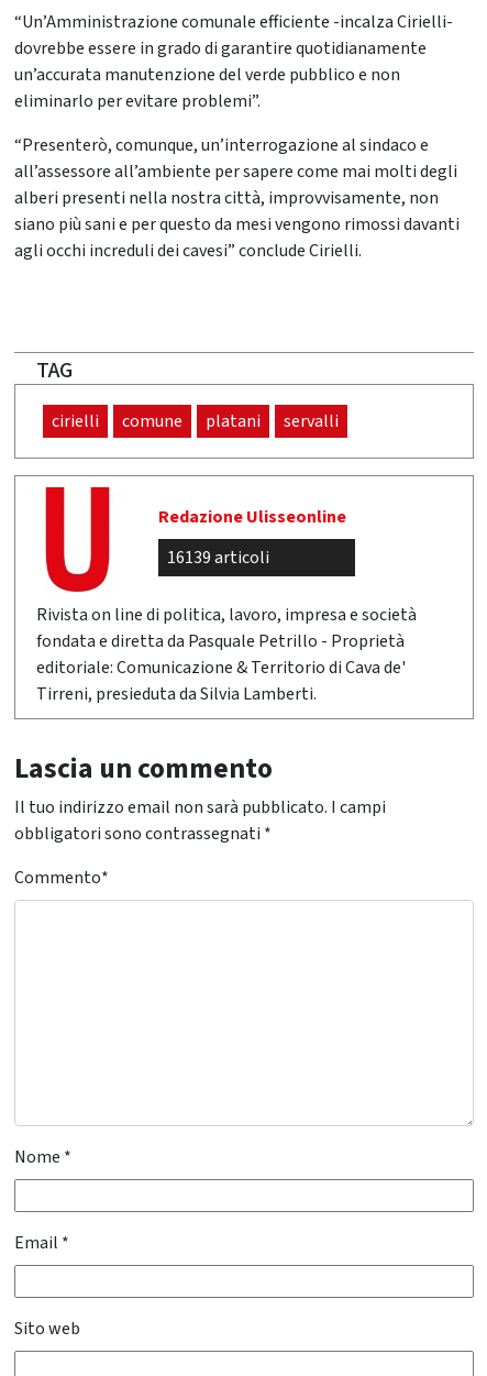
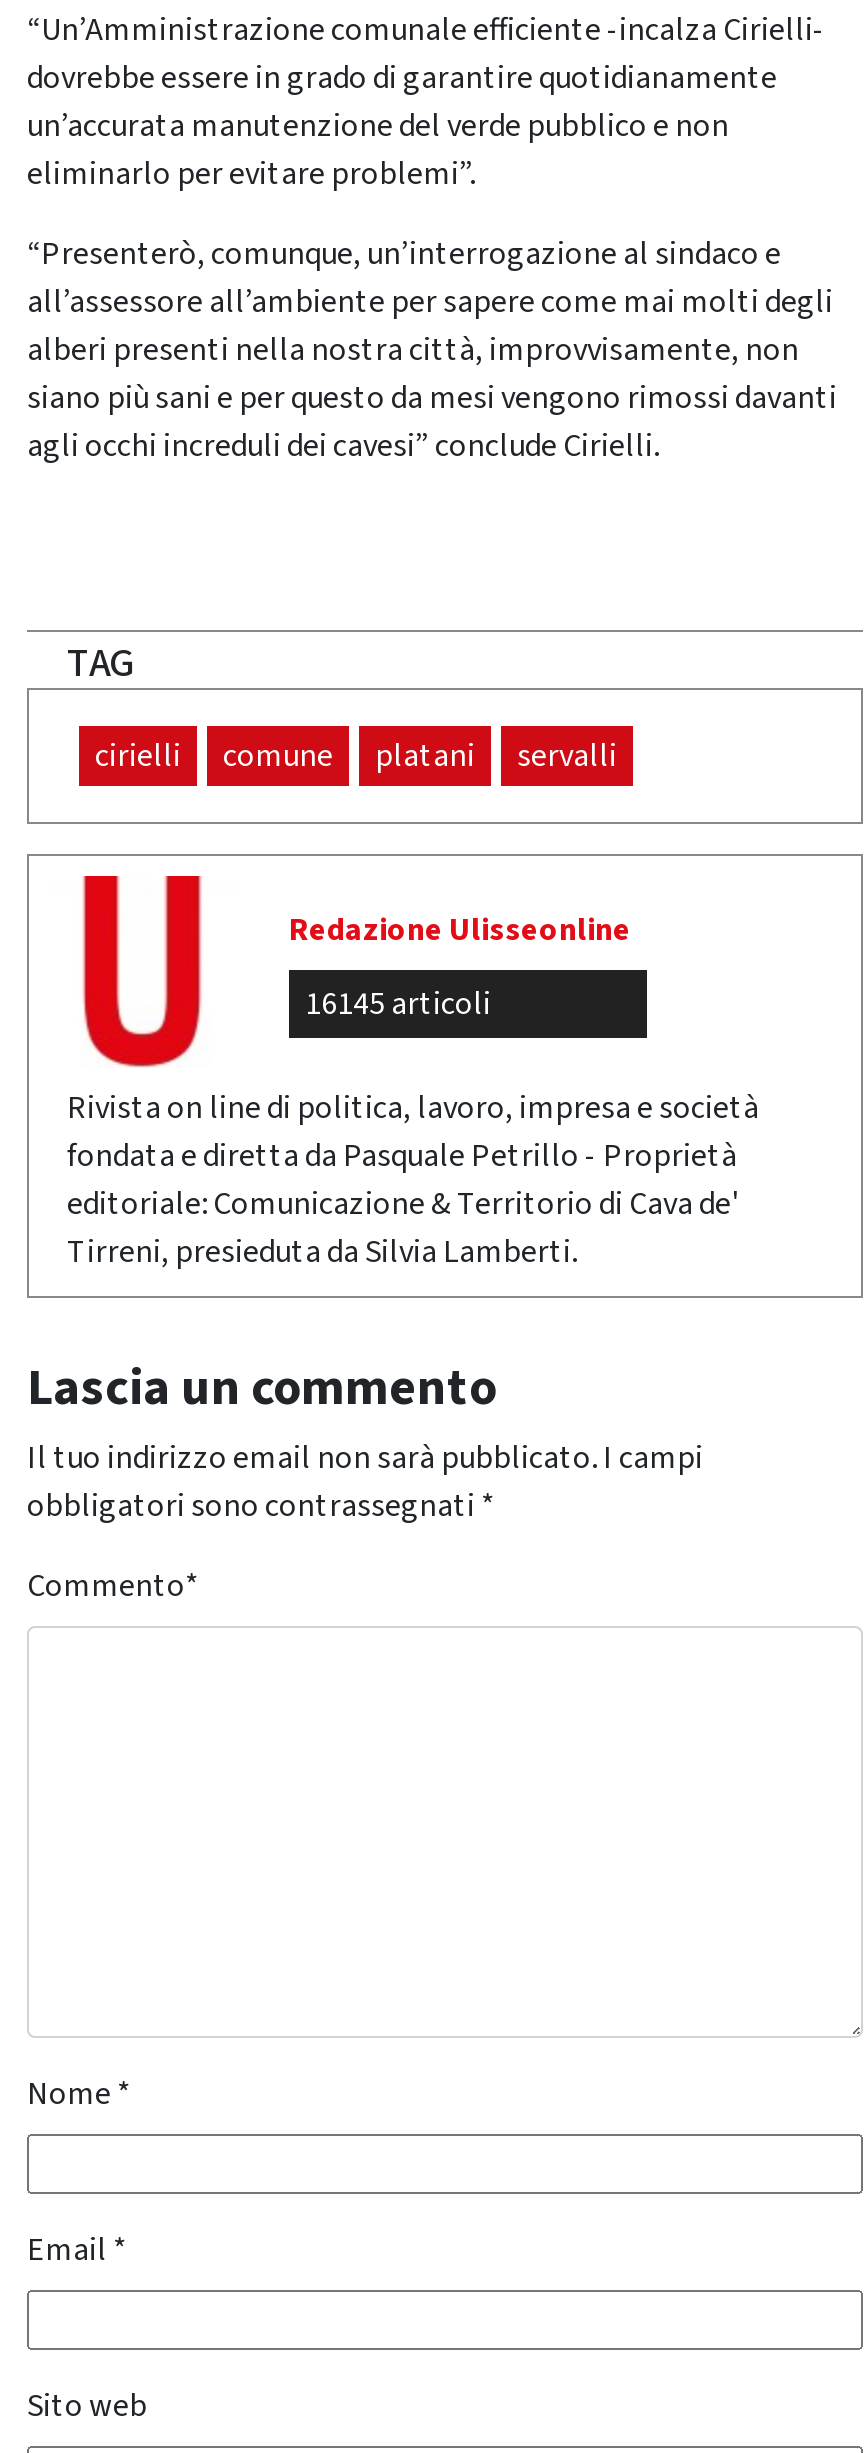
[167,546,269,570] 16139 articoli -> [305,983,491,1027] 16145 articoli

